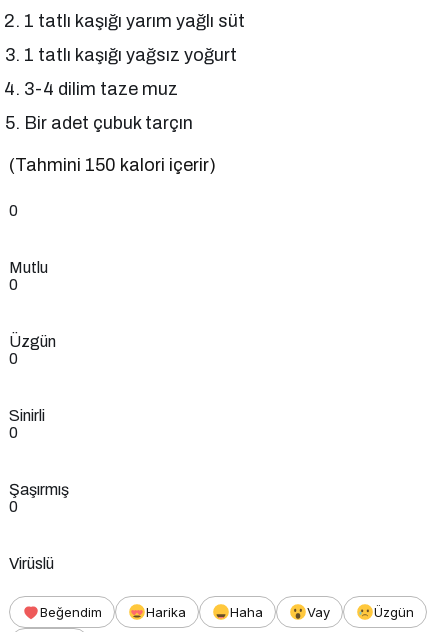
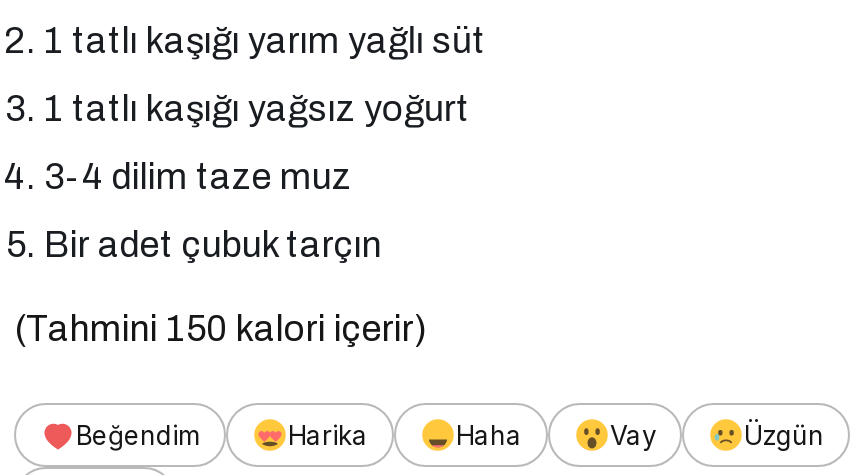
[9,202,69,572] 0 | Mutlu | 0 | Üzgün | 0 | Sinirli | 0 | Şaşırmış | 0 | Virüslü -> none

